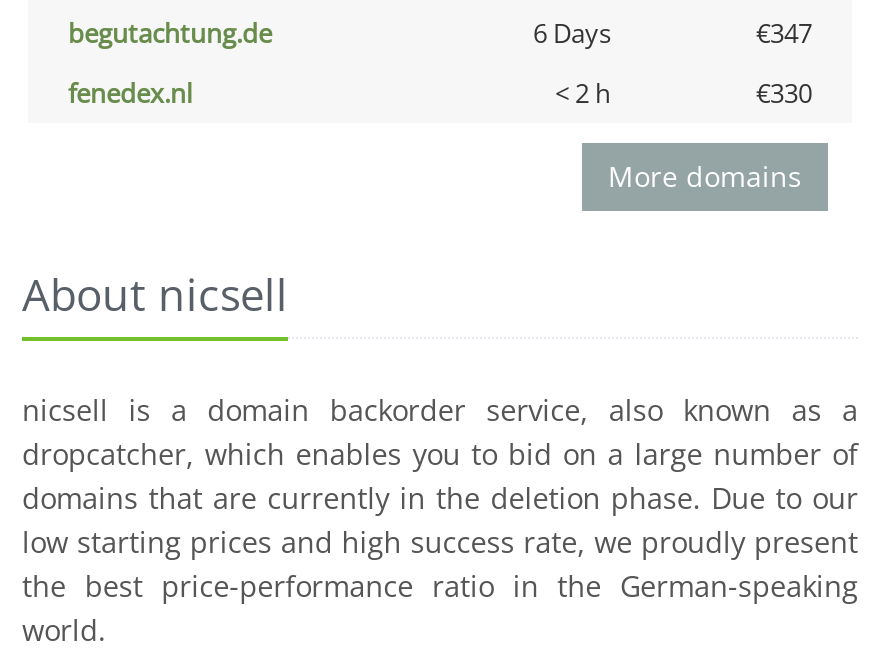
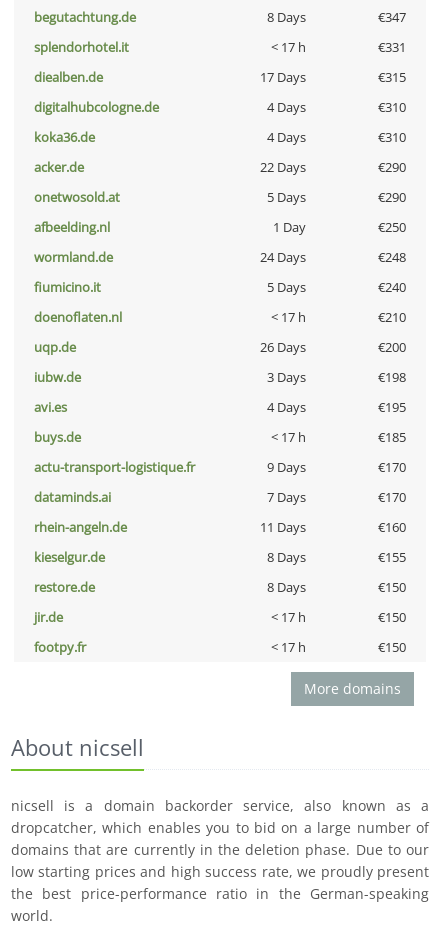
[533,15,611,51] 6 Days -> [266,8,305,26] 8 Days
[68,75,812,111] fenedex.nl | < 2 h | €330 -> [34,38,406,656] splendorhotel.it | < 17 h | €331 | diealben.de | 17 Days | €315 | digitalhubcologne.de | 4 Days | €310 | koka36.de | 4 Days | €310 | acker.de | 22 Days | €290 | onetwosold.at | 5 Days | €290 | afbeelding.nl | 1 Day | €250 | wormland.de | 24 Days | €248 | fiumicino.it | 5 Days | €240 | doenoflaten.nl | < 17 h | €210 | uqp.de | 26 Days | €200 | iubw.de | 3 Days | €198 | avi.es | 4 Days | €195 | buys.de | < 17 h | €185 | actu-transport-logistique.fr | 9 Days | €170 | dataminds.ai | 7 Days | €170 | rhein-angeln.de | 11 Days | €160 | kieselgur.de | 8 Days | €155 | restore.de | 8 Days | €150 | jir.de | < 17 h | €150 | footpy.fr | < 17 h | €150

